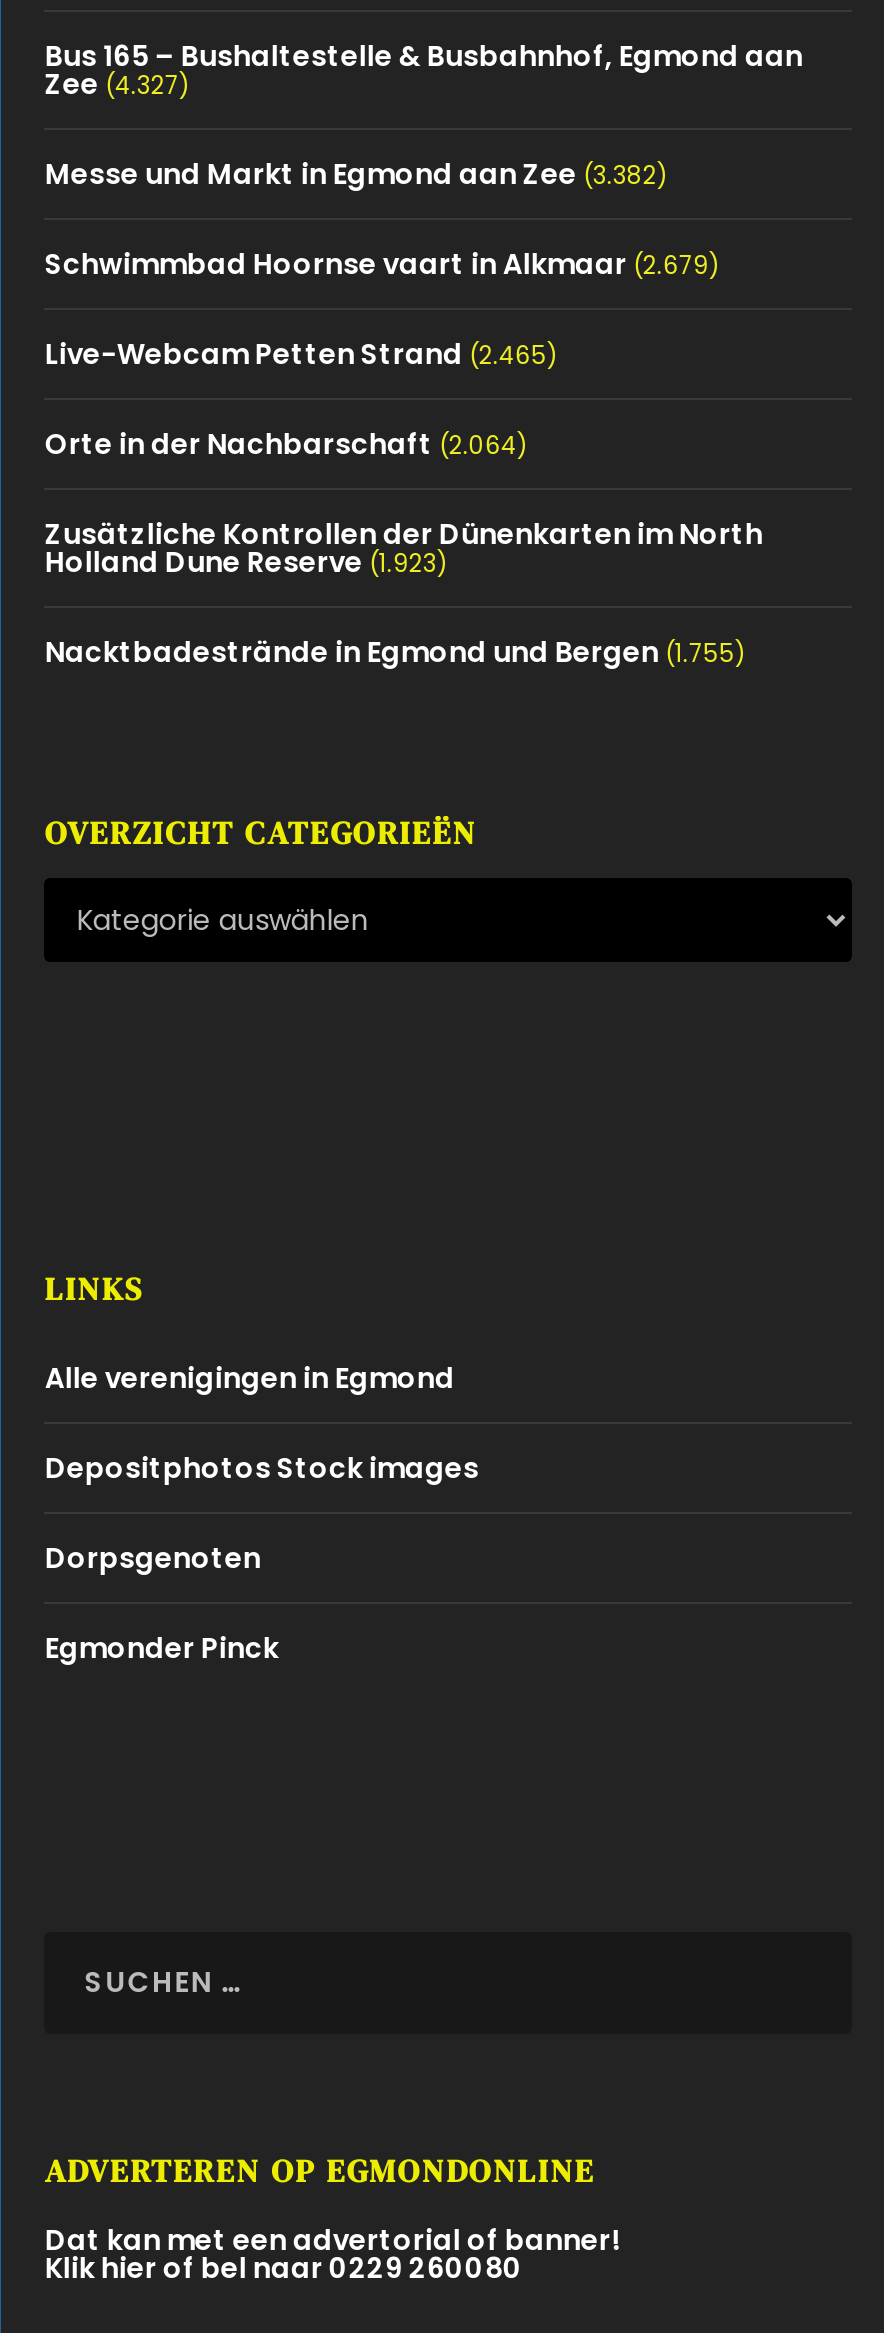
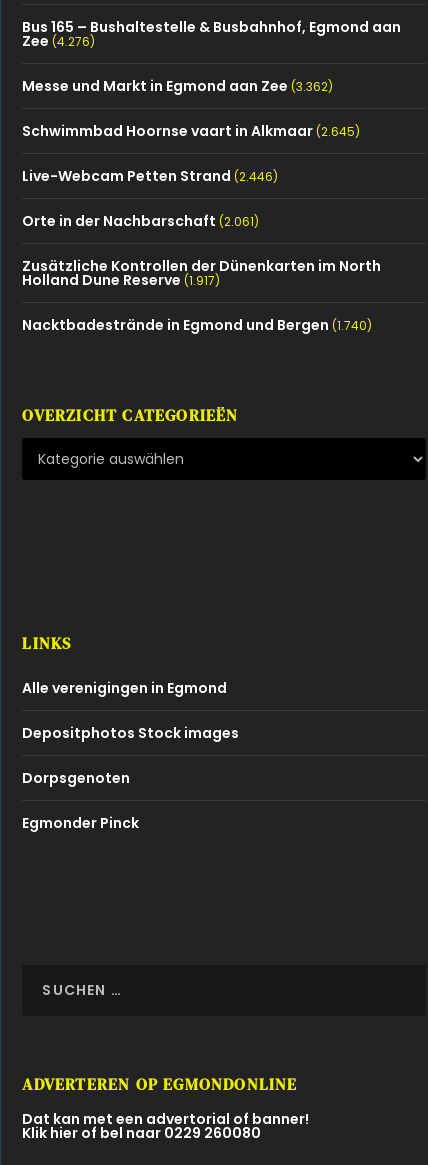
[45,65,189,105] Zee (4.327) -> [22,31,95,51] Zee (4.276)
[45,155,667,195] Messe und Markt in Egmond aan Zee (3.382) -> [22,76,333,96] Messe und Markt in Egmond aan Zee (3.362)
[45,245,719,285] Schwimmbad Hoornse vaart in Alkmaar (2.679) -> [22,121,360,141] Schwimmbad Hoornse vaart in Alkmaar (2.645)
[45,335,557,375] Live-Webcam Petten Strand (2.465) -> [22,166,278,186] Live-Webcam Petten Strand (2.446)
[45,425,527,465] Orte in der Nachbarschaft (2.064) -> [22,211,259,231] Orte in der Nachbarschaft (2.061)
[45,543,447,583] Holland Dune Reserve (1.923) -> [22,270,220,290] Holland Dune Reserve (1.917)
[45,633,745,673] Nacktbadestrände in Egmond und Bergen (1.755) -> [22,315,372,335] Nacktbadestrände in Egmond und Bergen (1.740)

